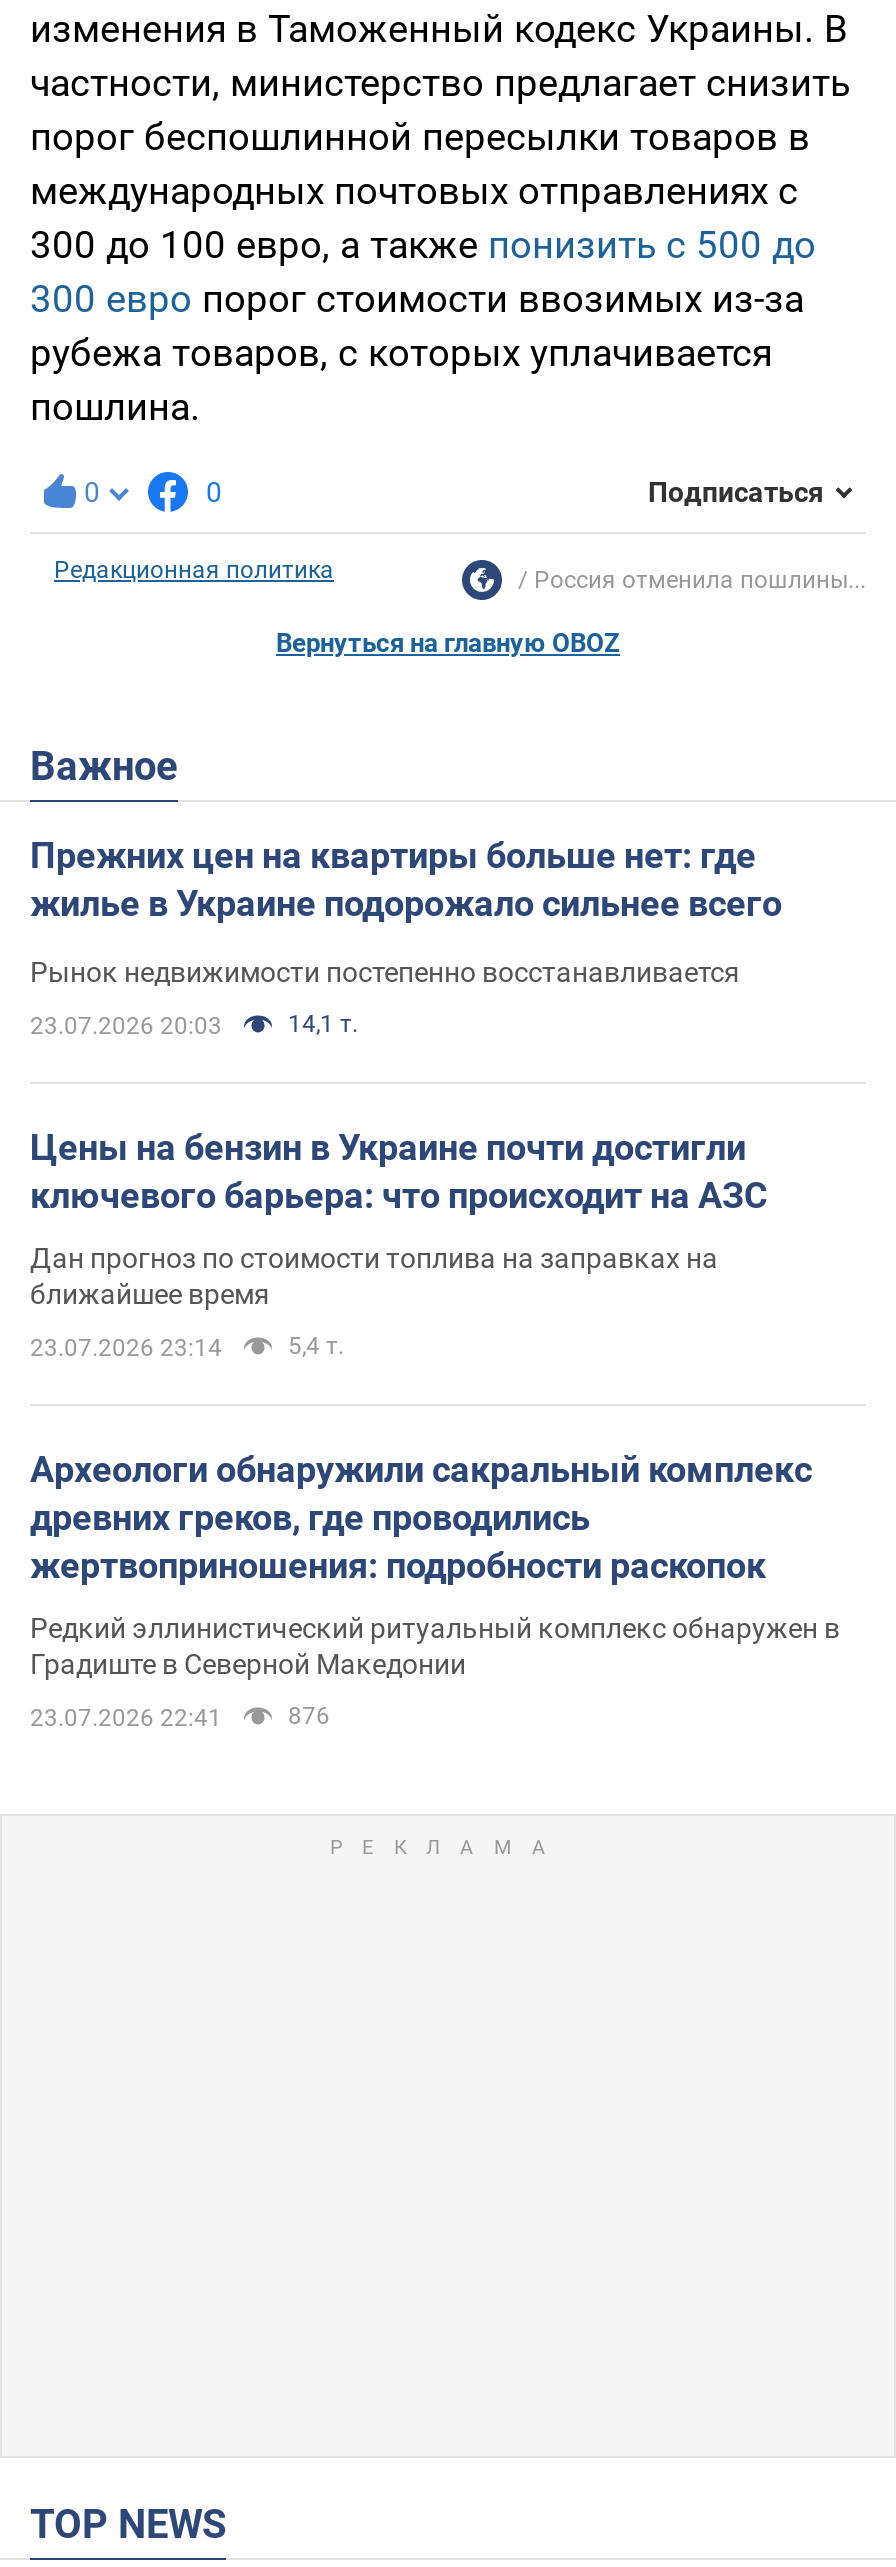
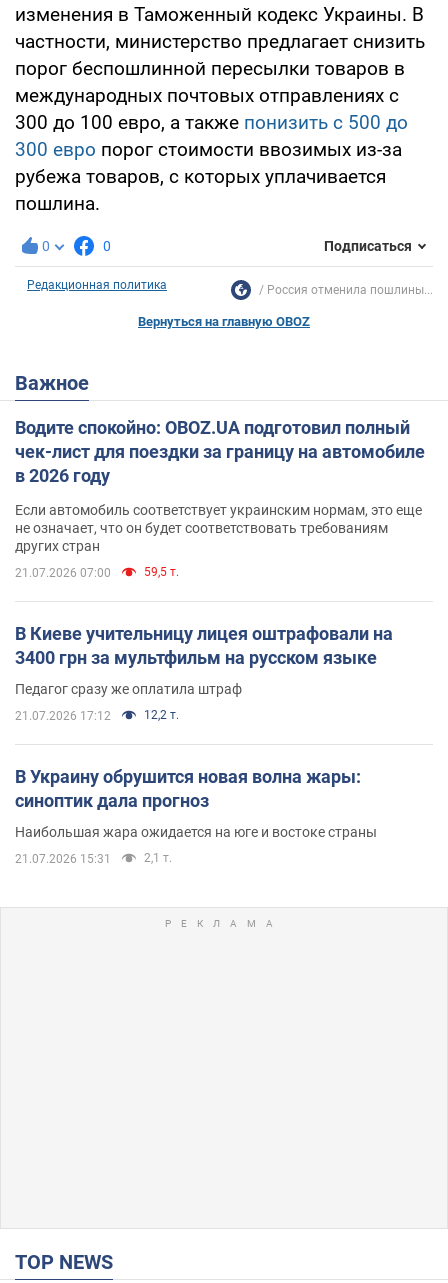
[30,833,782,923] Прежних цен на квартиры больше нет: где | жилье в Украине подорожало сильнее всего -> [15,417,425,486] Водите спокойно: OBOZ.UA подготовил полный | чек-лист для поездки за границу на автомобиле | в 2026 году
[30,955,740,987] Рынок недвижимости постепенно восстанавливается -> [15,502,422,554] Если автомобиль соответствует украинским нормам, это еще | не означает, что он будет соответствовать требованиям | других стран
[30,1009,358,1039] 23.07.2026 20:03 | 14,1 т. -> [15,565,179,580] 21.07.2026 07:00 | 59,5 т.
[30,1125,768,1215] Цены на бензин в Украине почти достигли | ключевого барьера: что происходит на АЗС -> [15,623,393,668] В Киеве учительницу лицея оштрафовали на | 3400 грн за мультфильм на русском языке
[30,1241,718,1309] Дан прогноз по стоимости топлива на заправках на | ближайшее время -> [15,681,242,697] Педагог сразу же оплатила штраф
[30,1331,344,1361] 23.07.2026 23:14 | 5,4 т. -> [15,708,179,723] 21.07.2026 17:12 | 12,2 т.
[30,1447,812,1585] Археологи обнаружили сакральный комплекс | древних греков, где проводились | жертвоприношения: подробности раскопок -> [15,766,361,811] В Украину обрушится новая волна жары: | синоптик дала прогноз
[30,1611,840,1679] Редкий эллинистический ритуальный комплекс обнаружен в | Градиште в Северной Македонии -> [15,824,377,840] Наибольшая жара ожидается на юге и востоке страны
[30,1701,330,1731] 23.07.2026 22:41 | 876 -> [15,851,172,866] 21.07.2026 15:31 | 2,1 т.

